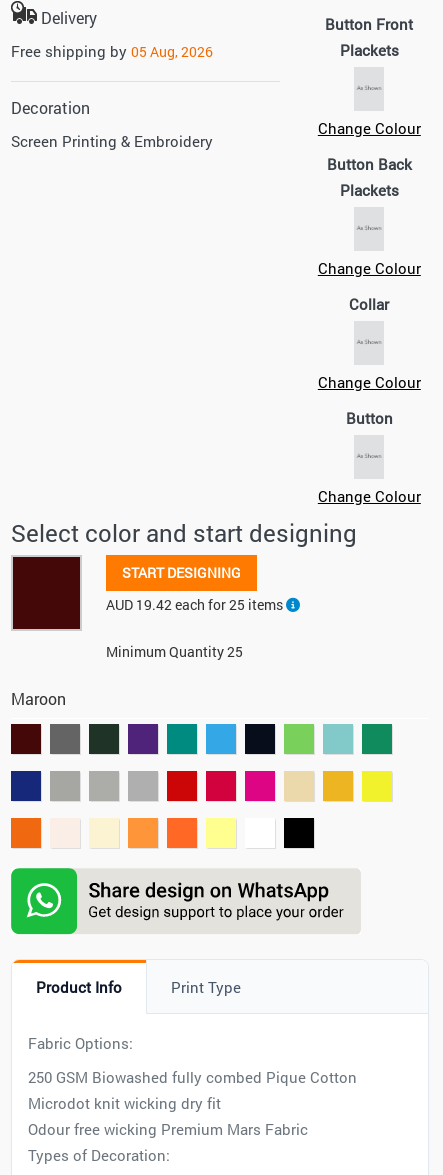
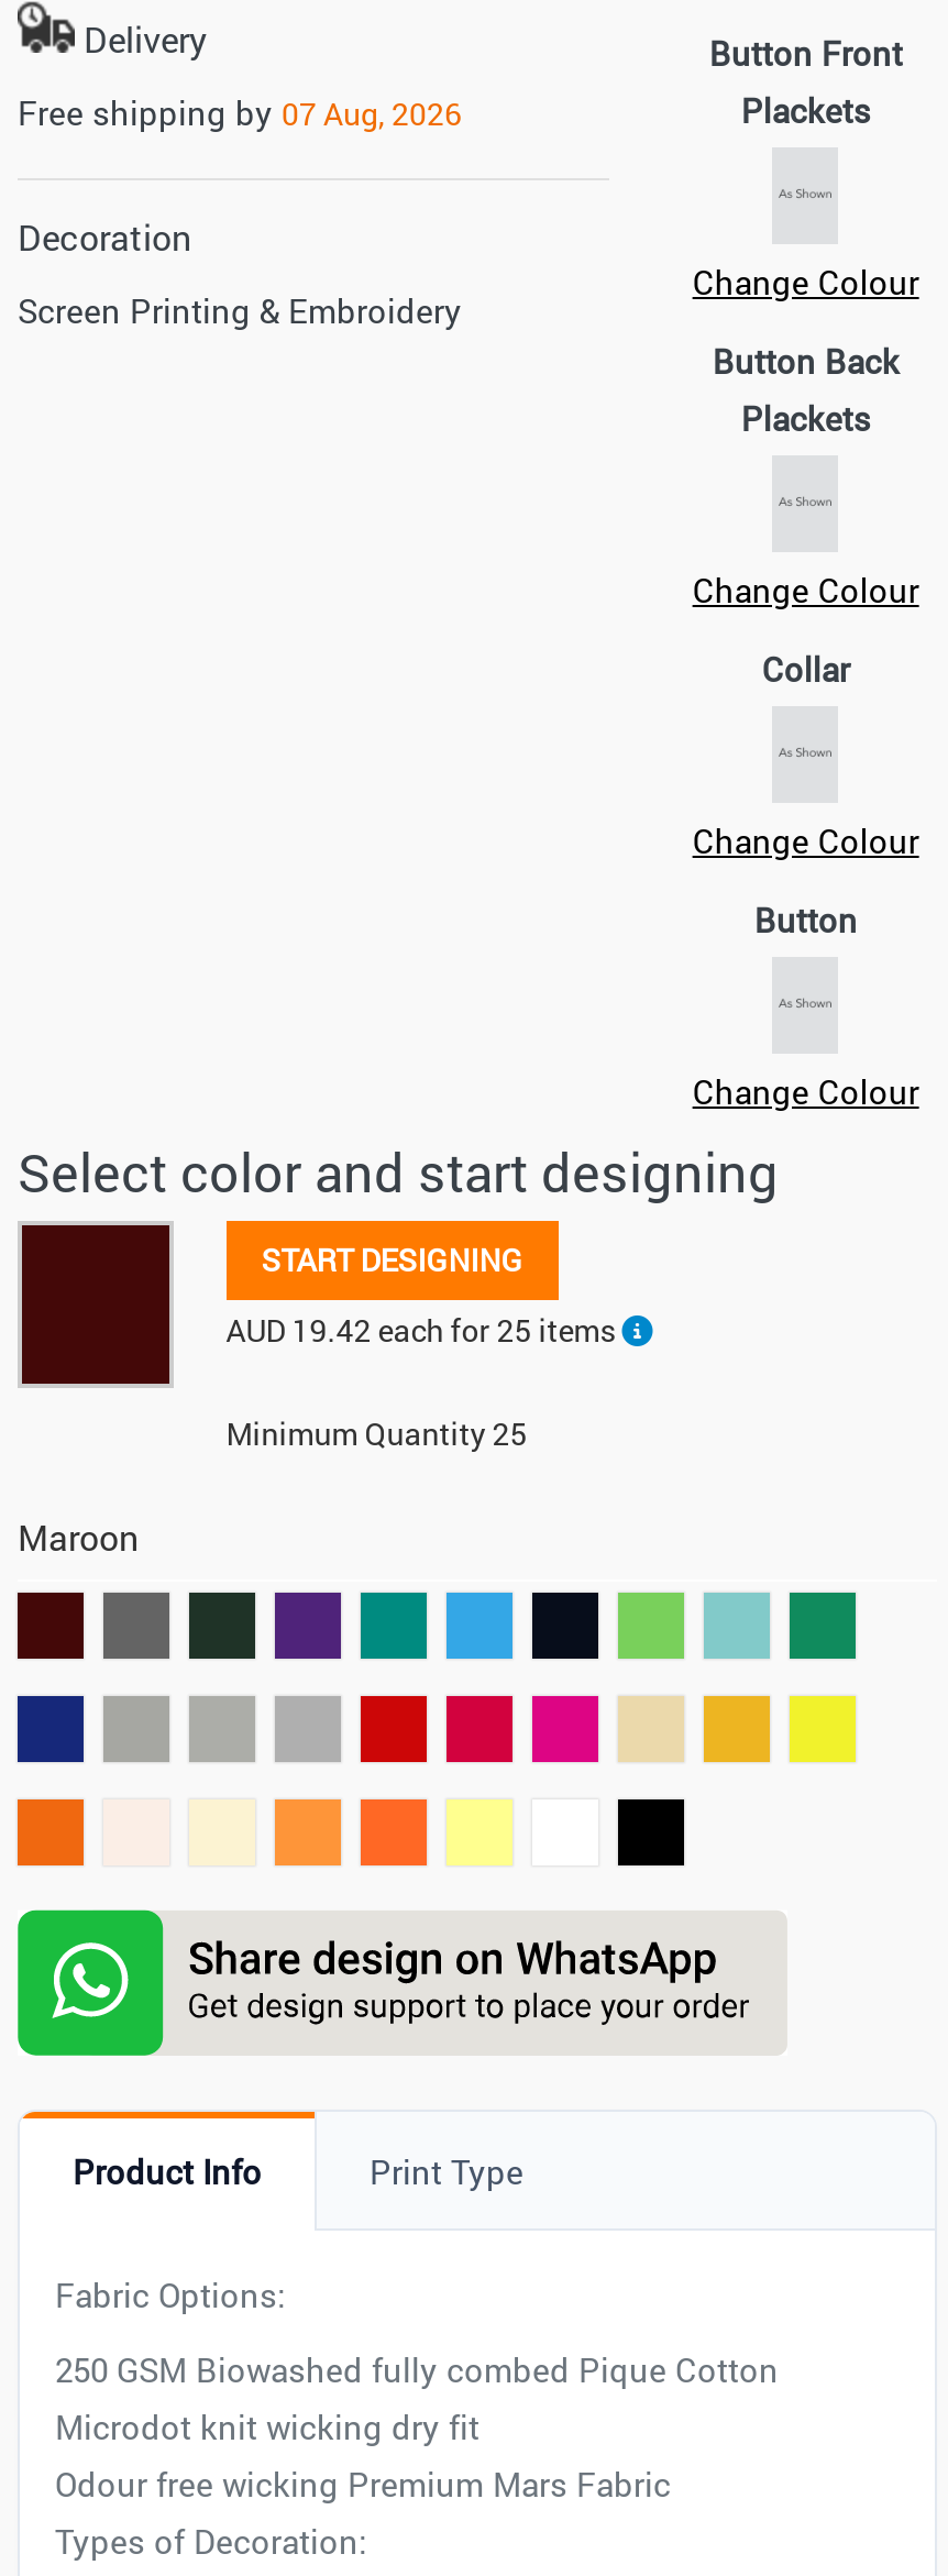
[11,40,213,60] Free shipping by 05 Aug, 2026 -> [18,89,462,133] Free shipping by 07 Aug, 2026

